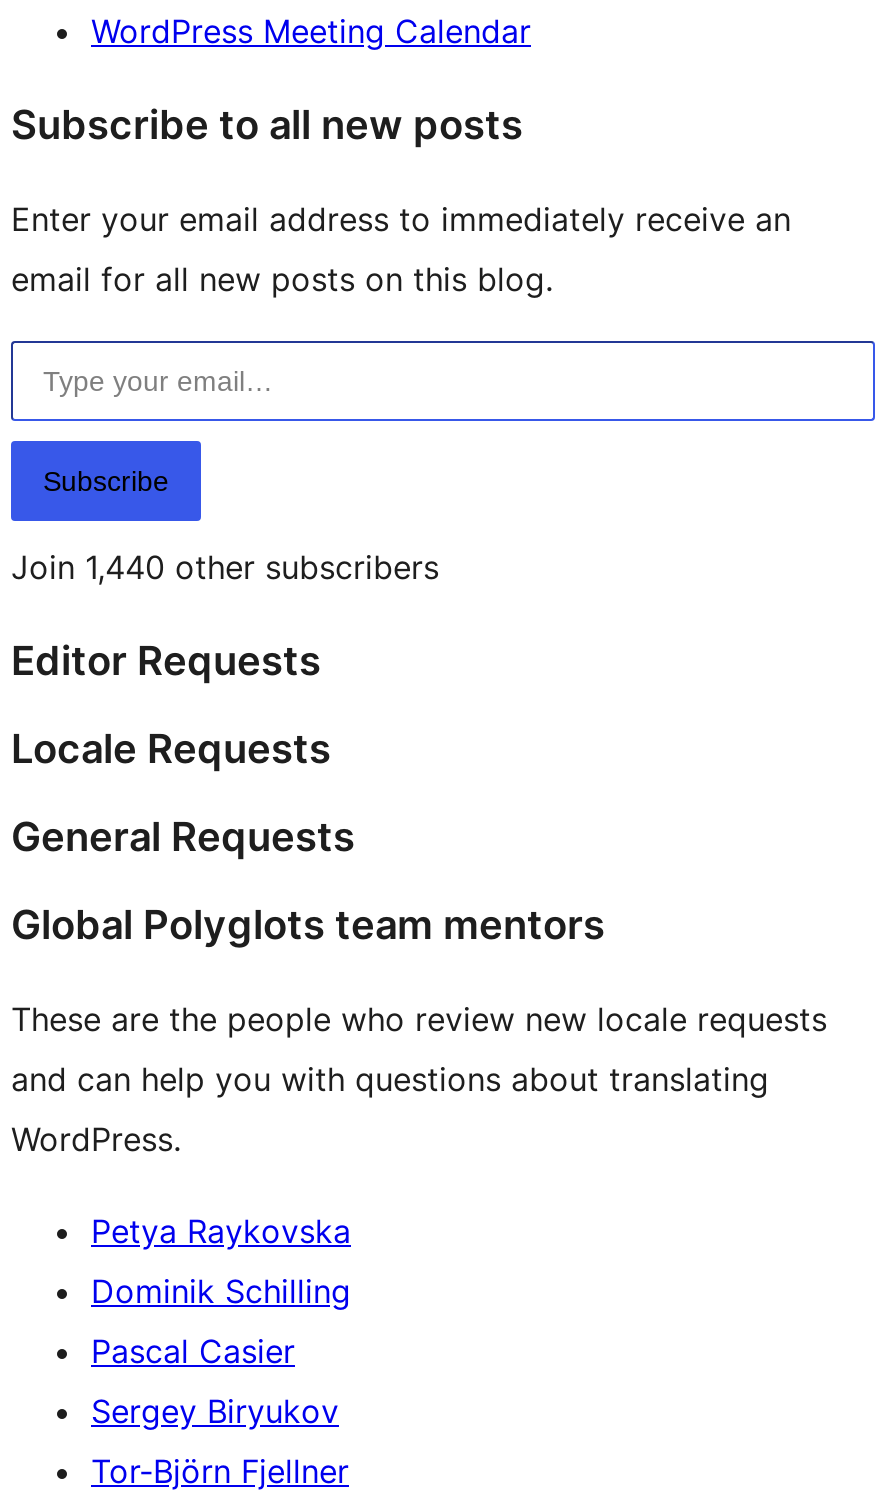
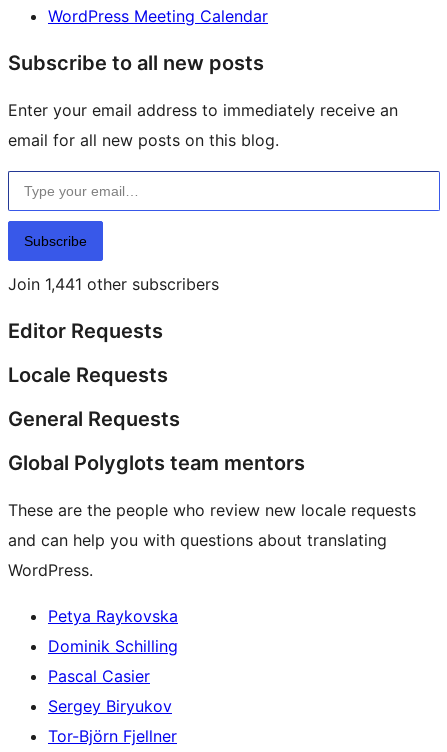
[11,547,439,587] Join 1,440 other subscribers -> [8,274,219,294] Join 1,441 other subscribers

